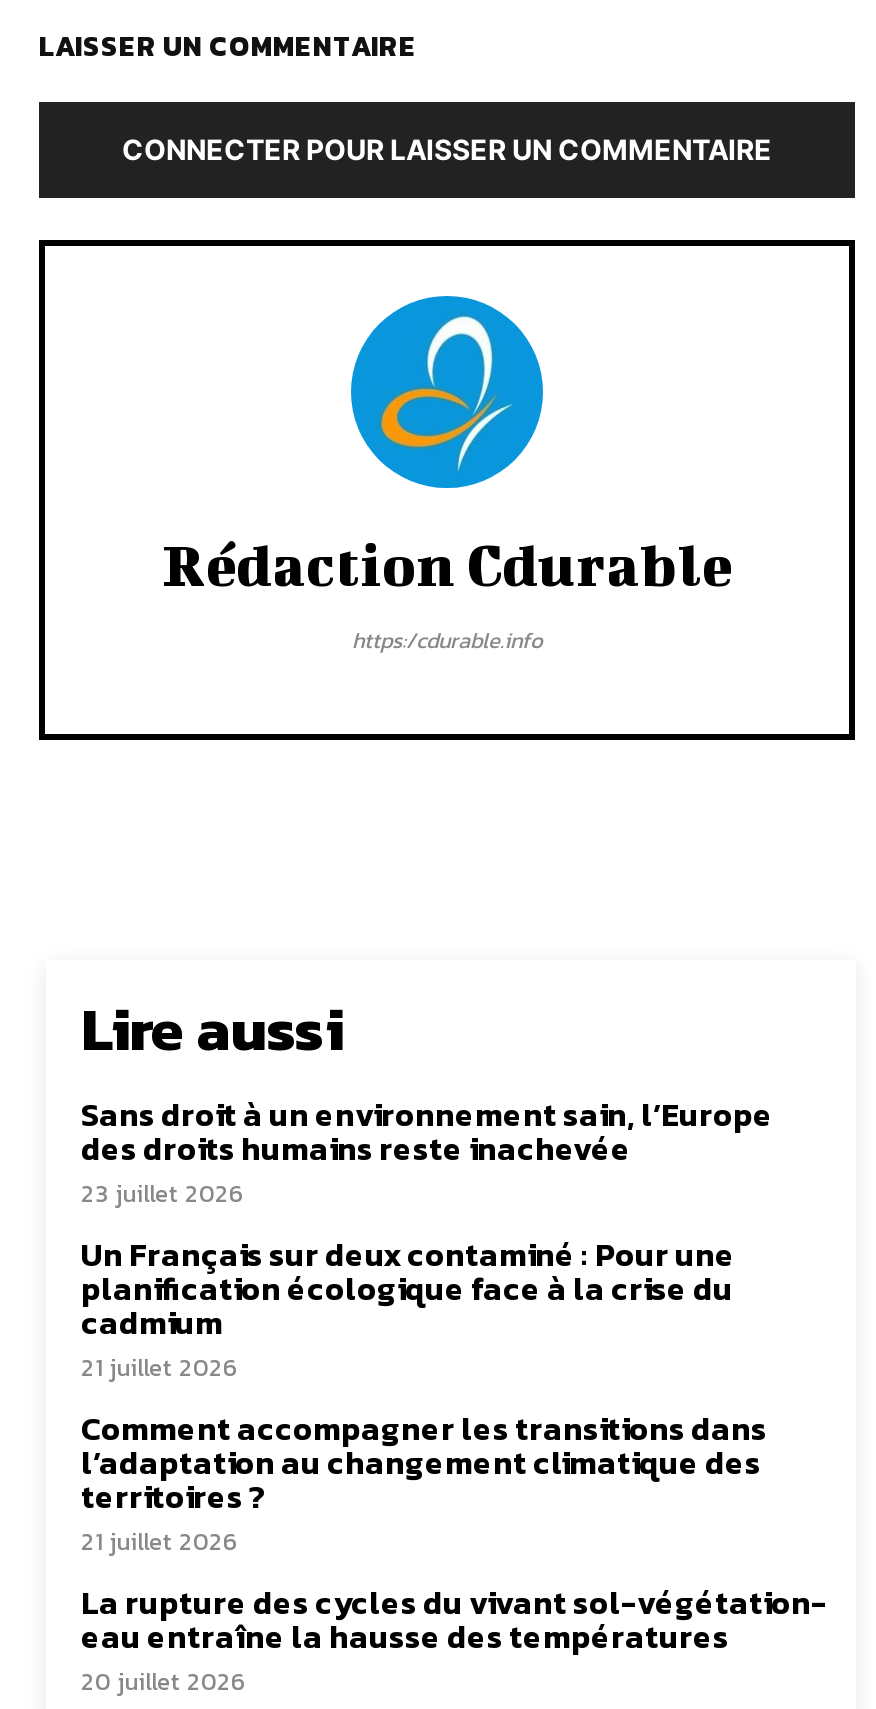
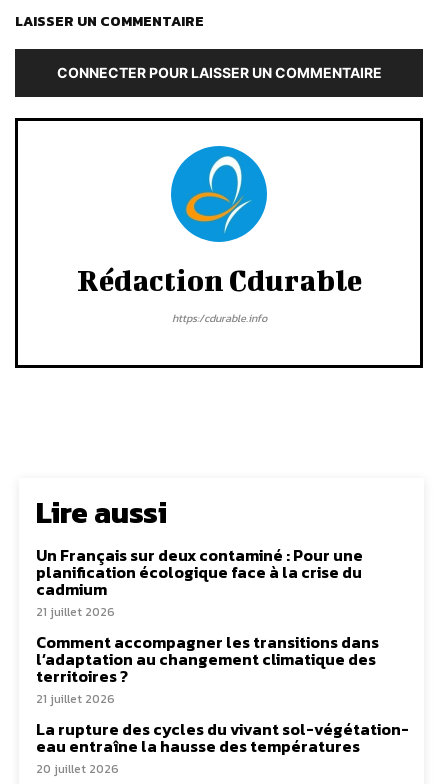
[81,1090,773,1212] Sans droit à un environnement sain, l’Europe | des droits humains reste inachevée | 23 juillet 2026 -> none

